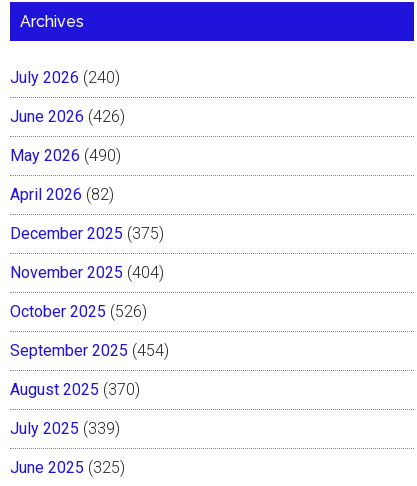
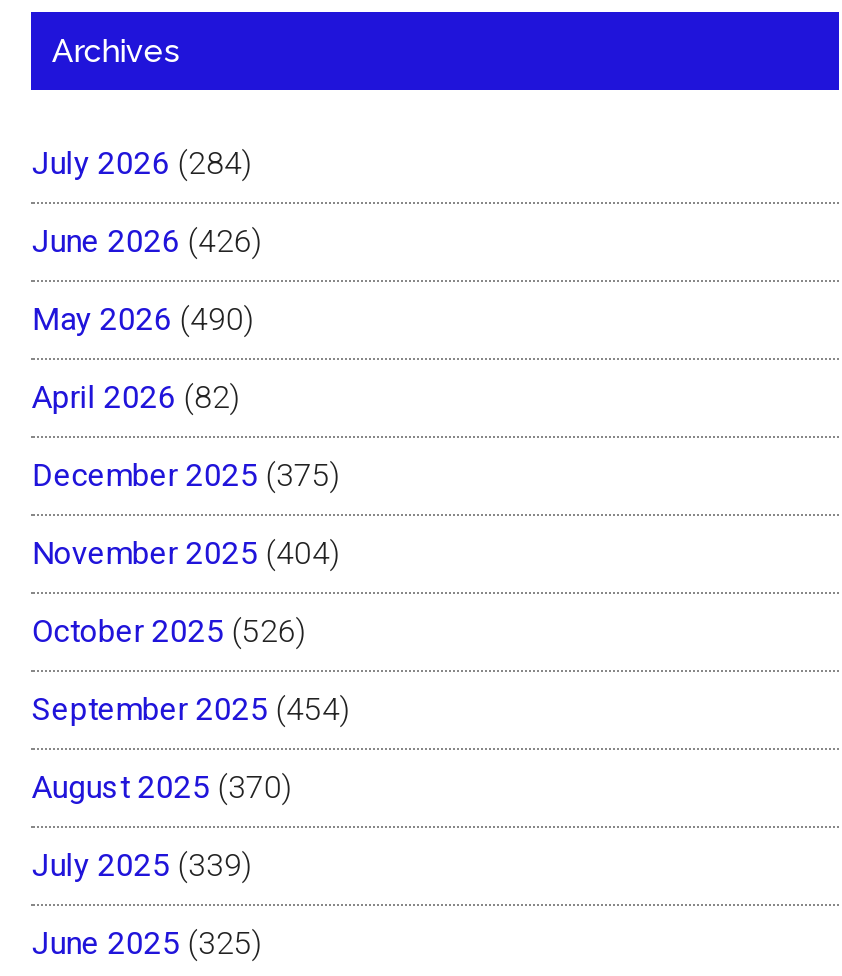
[10,68,120,87] July 2026 (240) -> [32,144,252,182] July 2026 (284)

